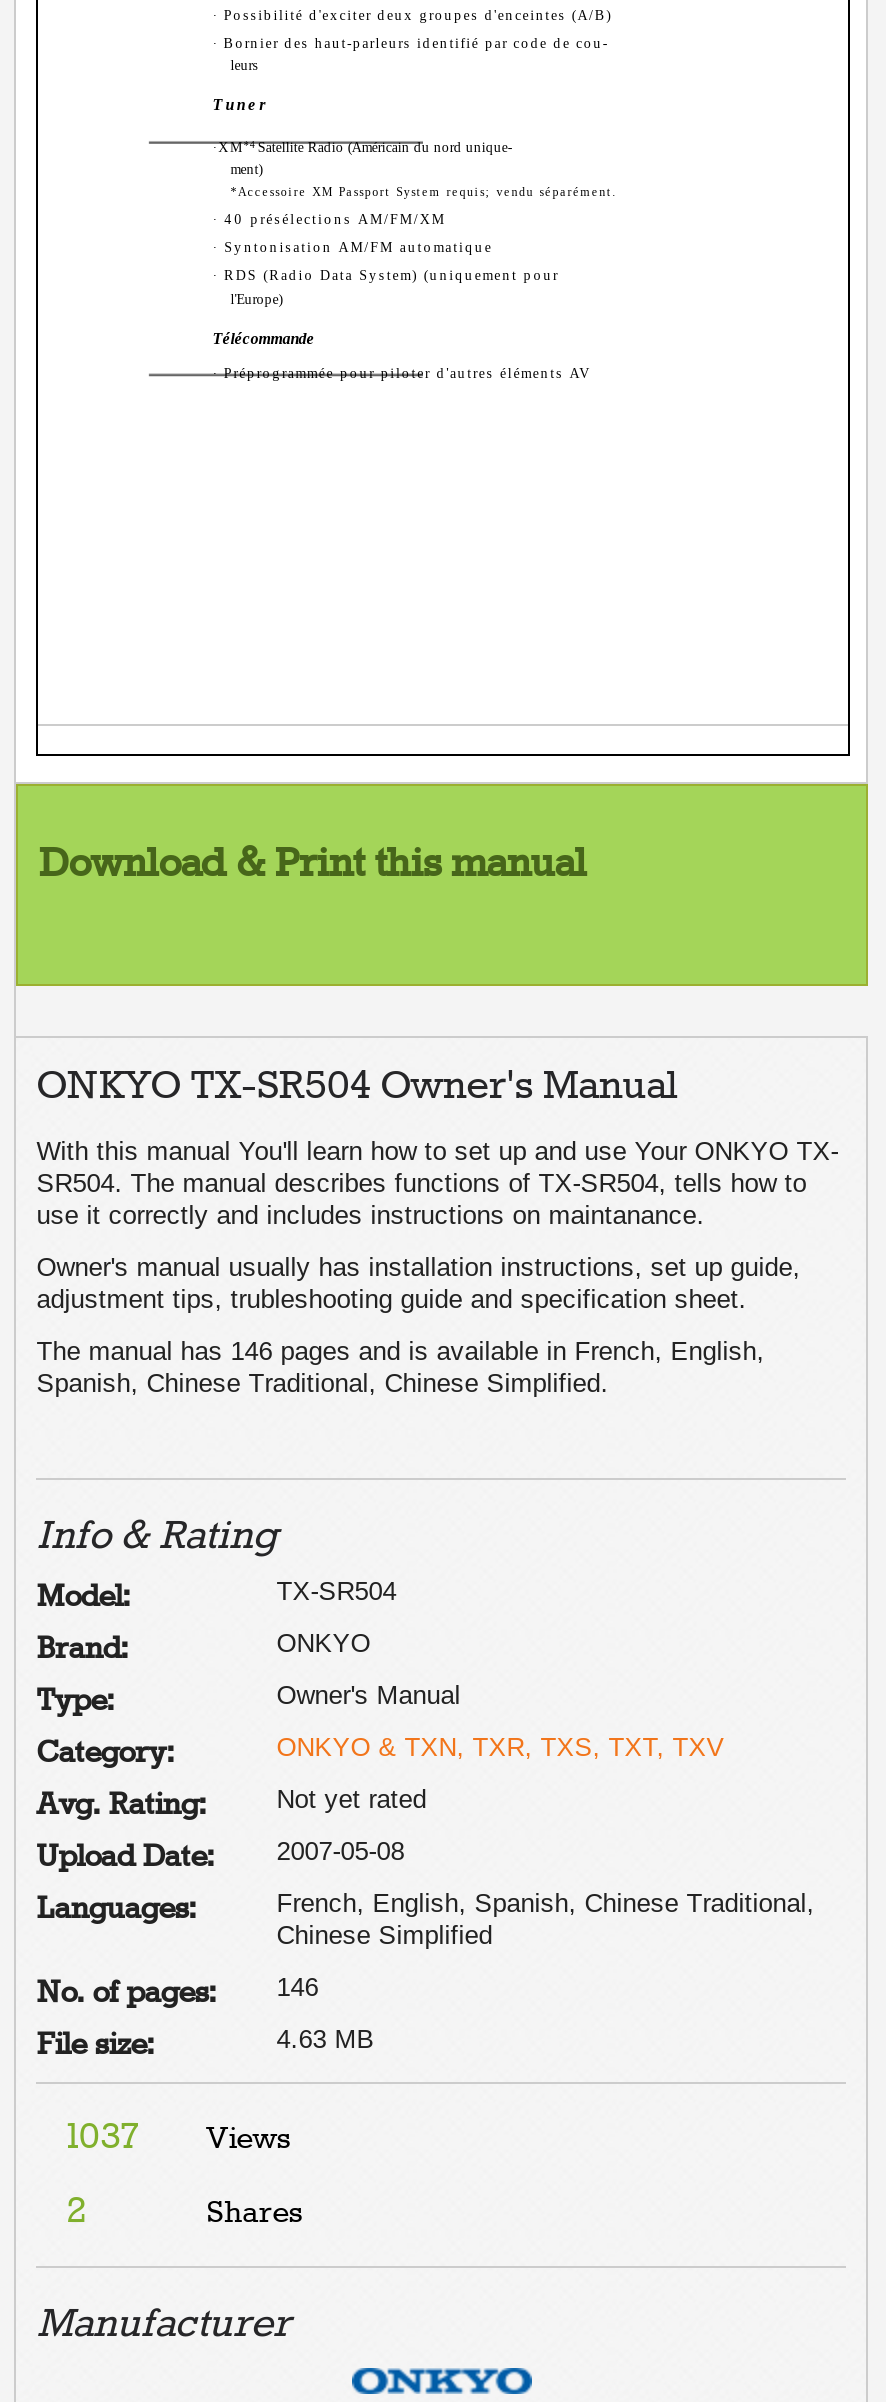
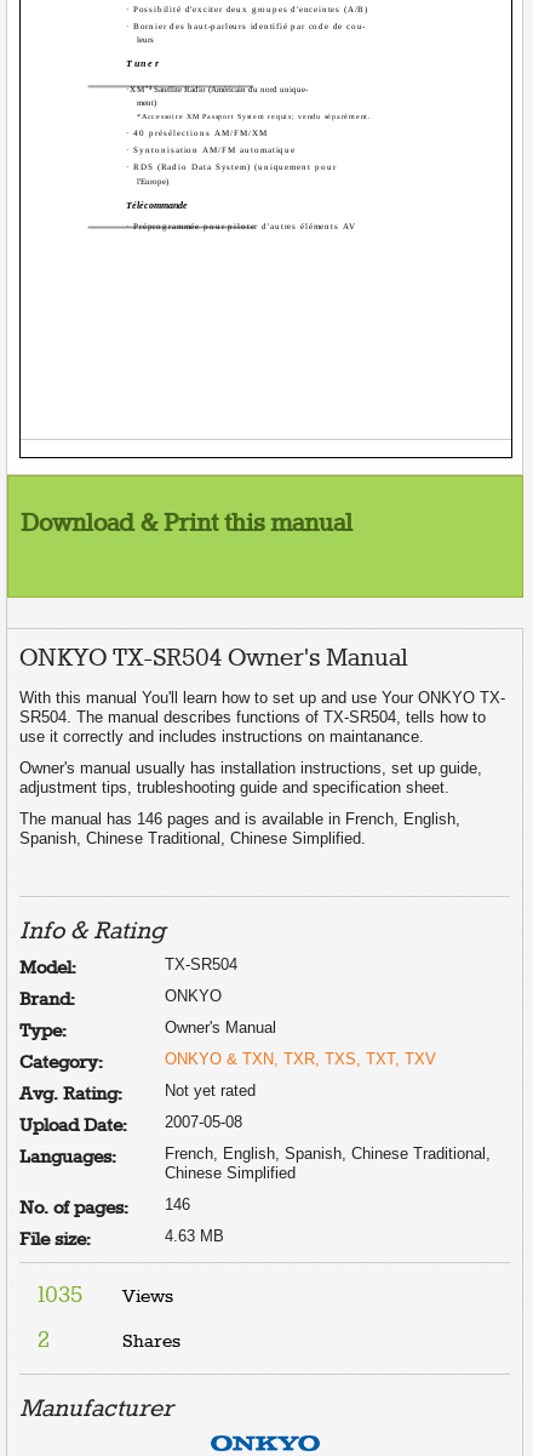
[66,2115,290,2159] 1037 Views -> [38,1282,173,1309] 1035 Views

